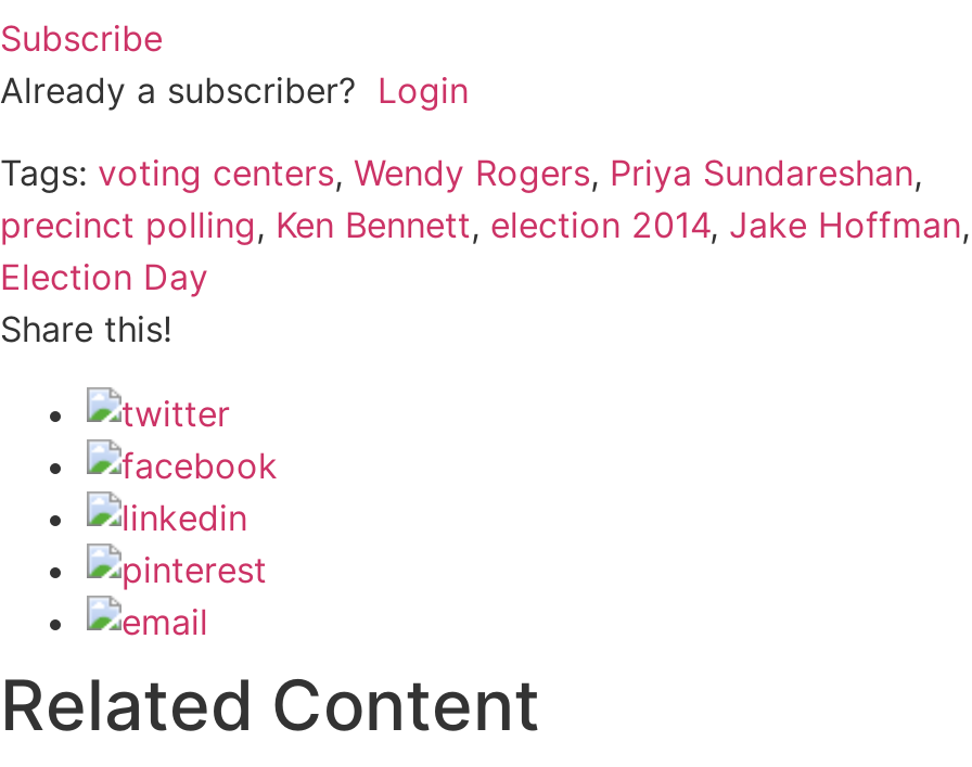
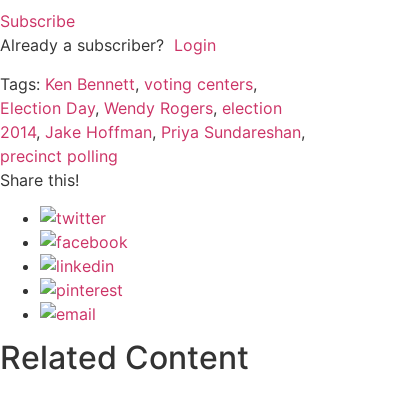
[0,151,970,298] Tags: voting centers, Wendy Rogers, Priya Sundareshan, | precinct polling, Ken Bennett, election 2014, Jake Hoffman, | Election Day -> [0,73,305,165] Tags: Ken Bennett, voting centers, | Election Day, Wendy Rogers, election | 2014, Jake Hoffman, Priya Sundareshan, | precinct polling

